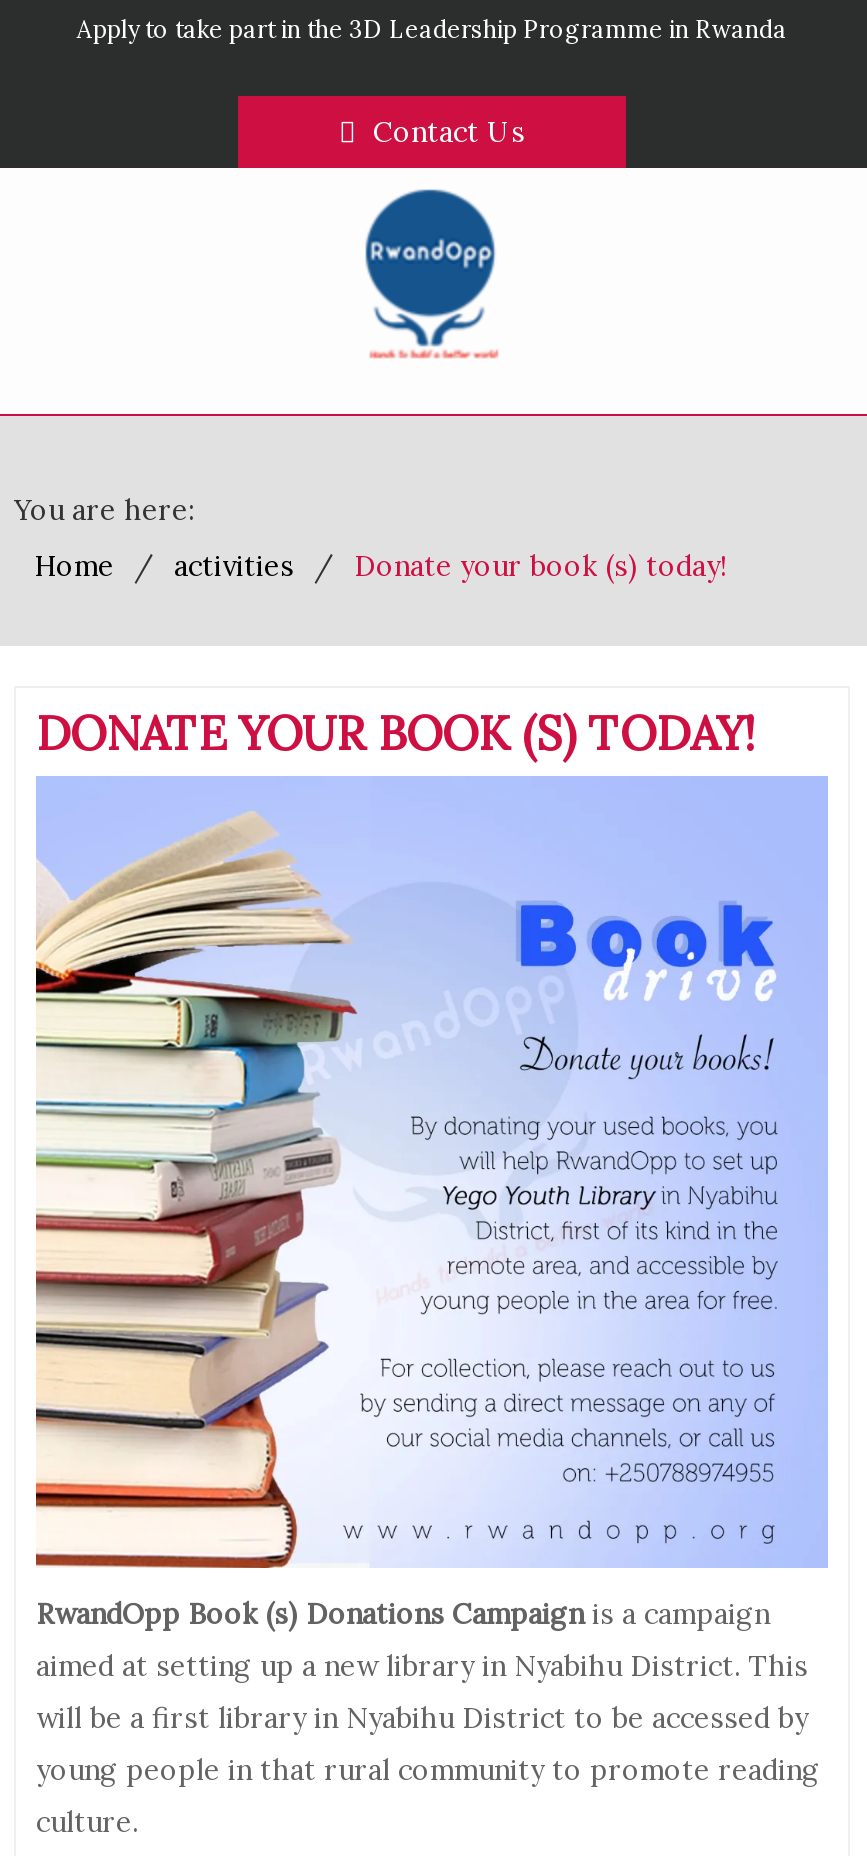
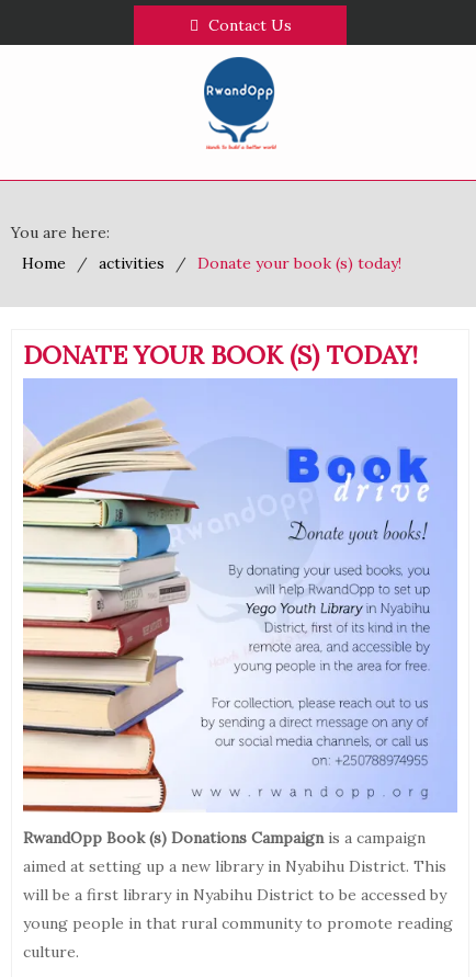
[77,14,787,44] Apply to take part in the 3D Leadership Programme in Rwanda -> none

